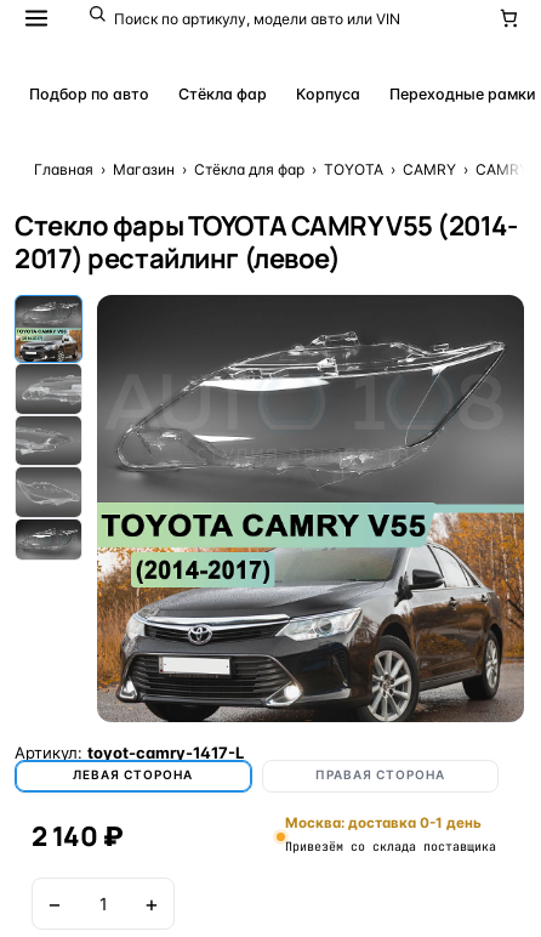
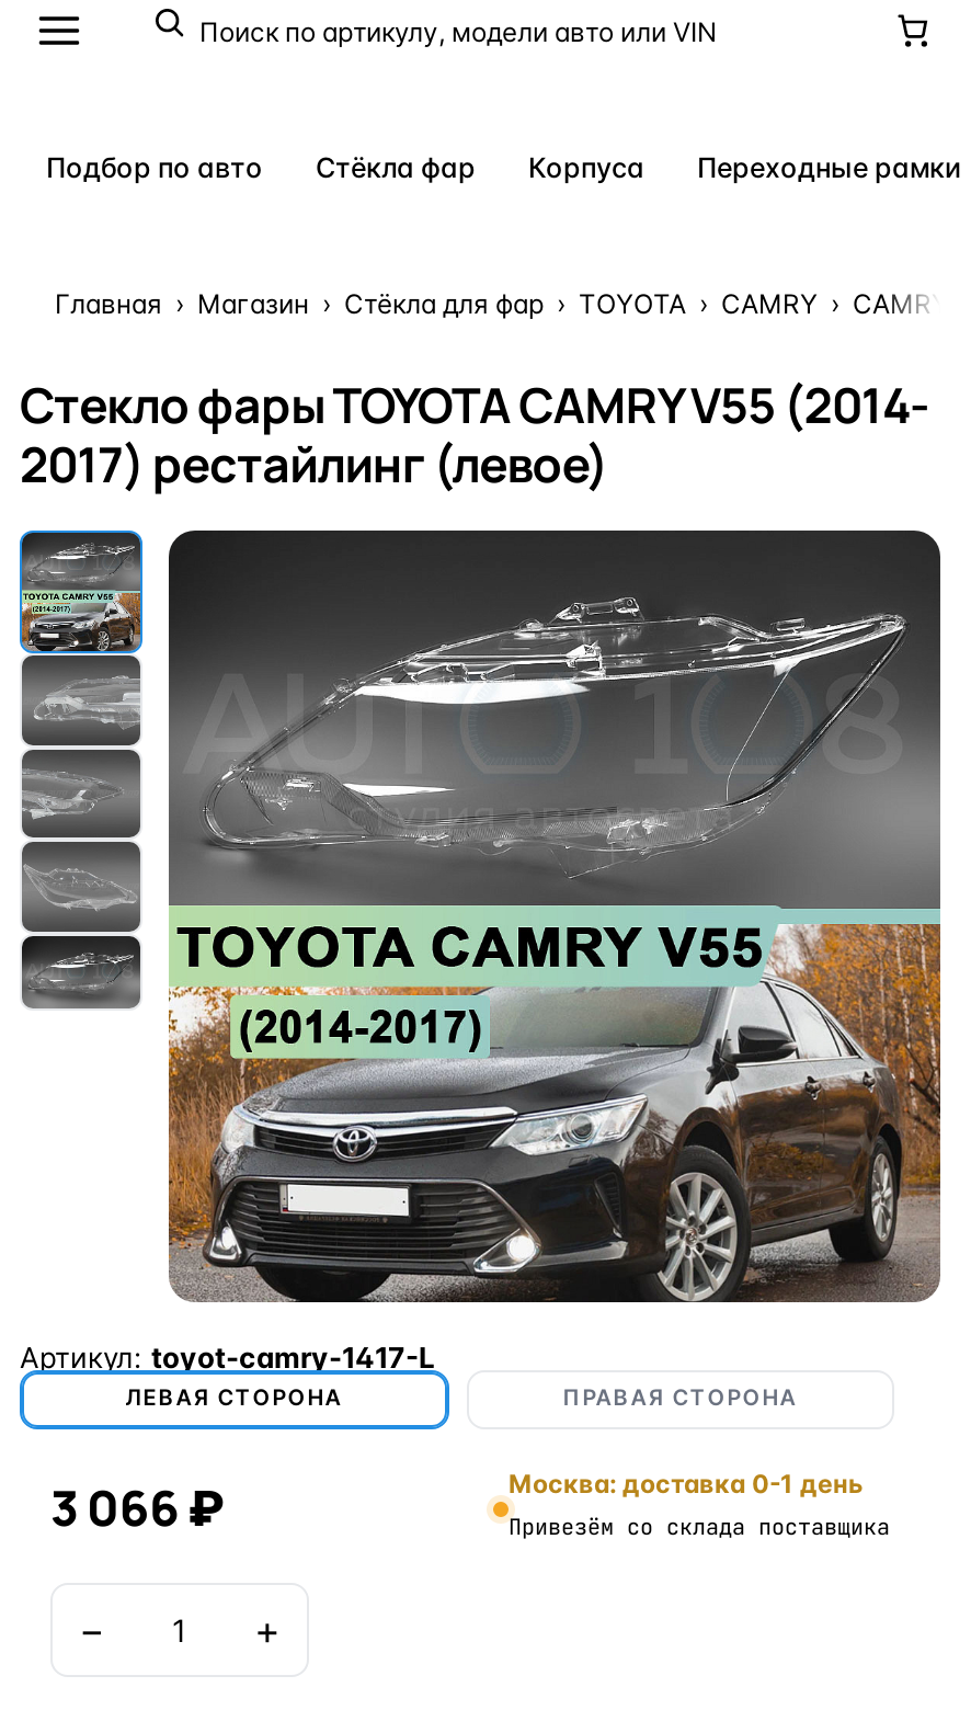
[32,817,123,854] 2 140 ₽ -> [50,1474,225,1540] 3 066 ₽

